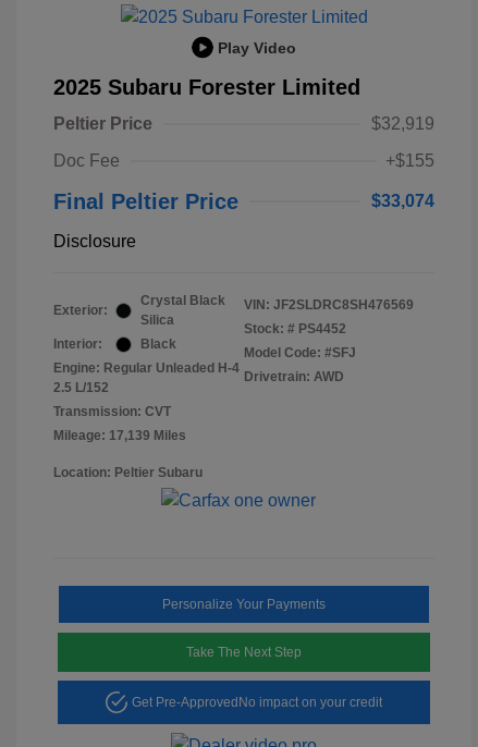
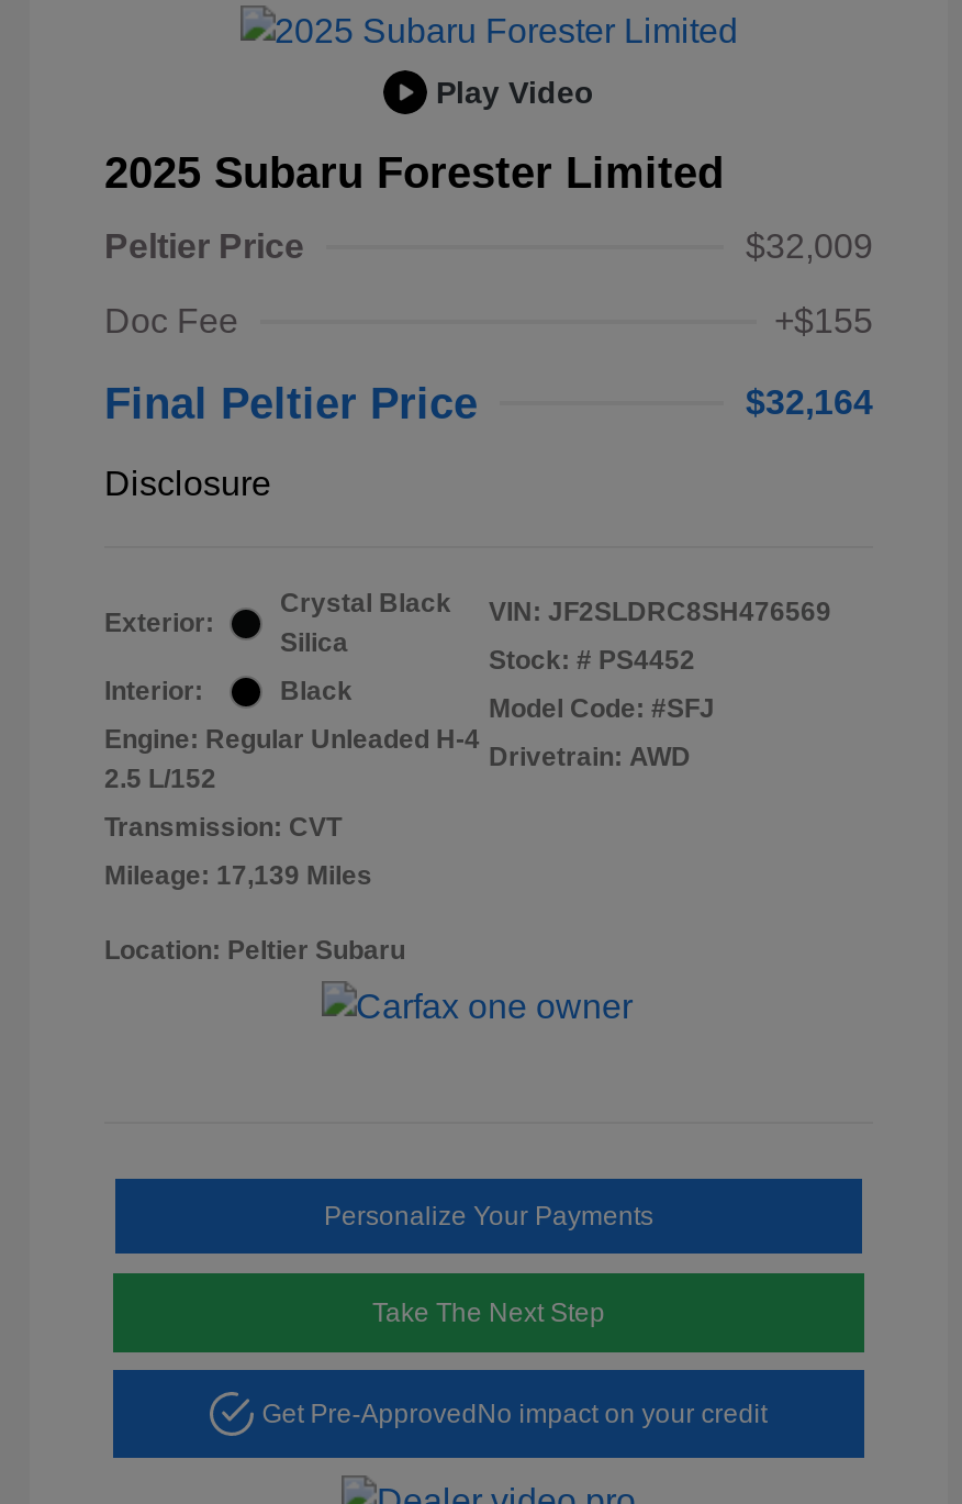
[371,114,434,133] $32,919 -> [746,227,873,265] $32,009
[371,192,434,210] $33,074 -> [746,383,873,421] $32,164

